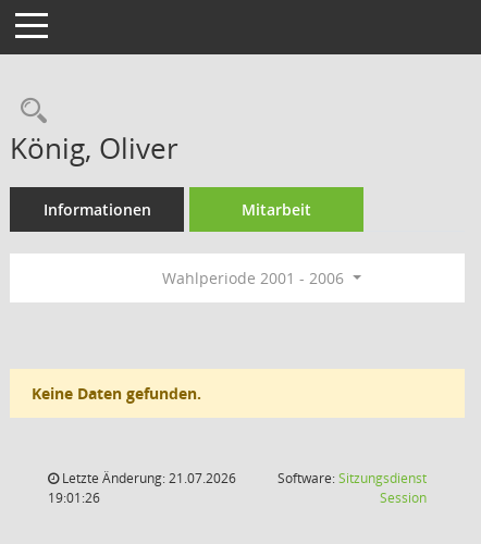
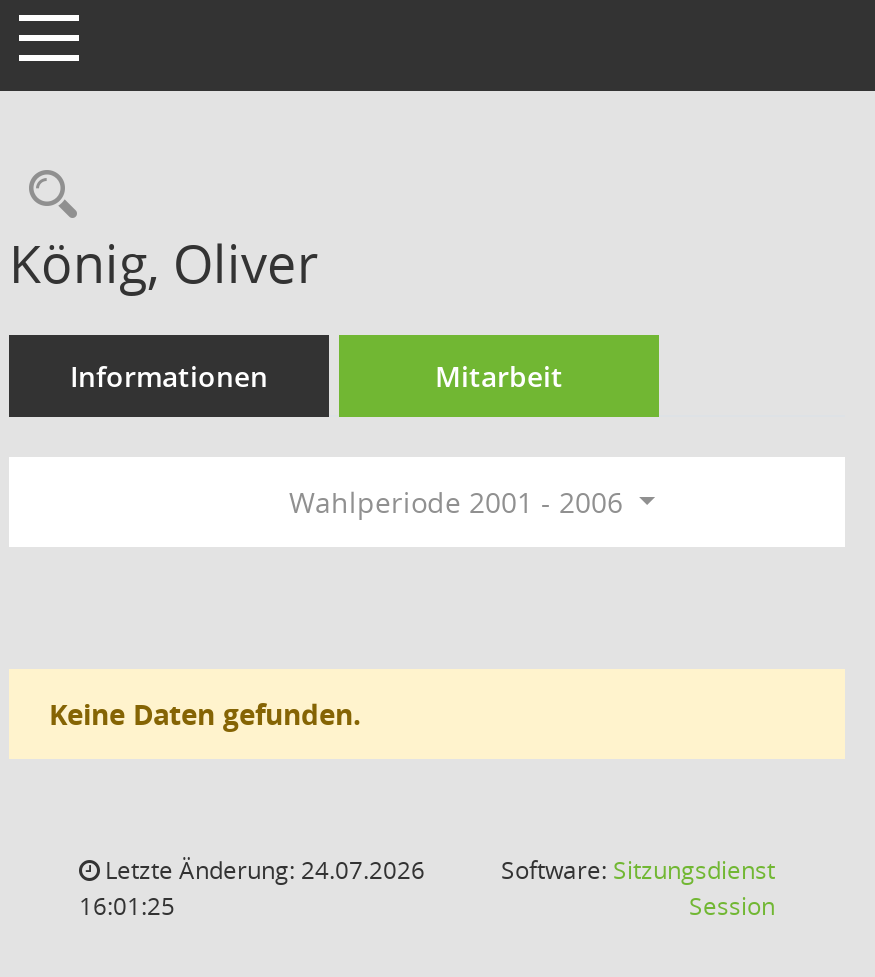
[59,469,236,487] Letzte Änderung: 21.07.2026 -> [99,853,425,887] Letzte Änderung: 24.07.2026
[48,489,100,507] 19:01:26 -> [79,889,175,923] 16:01:25

